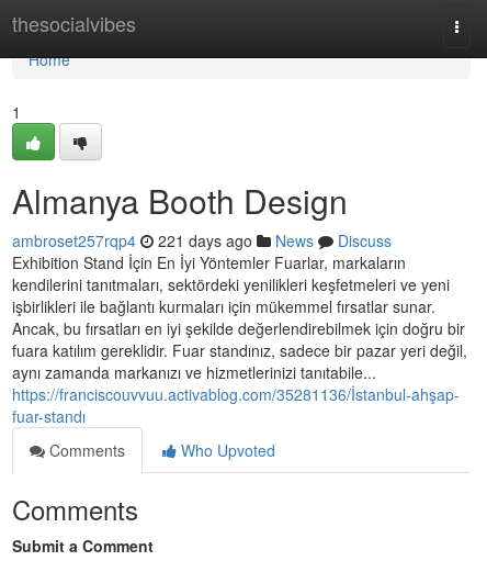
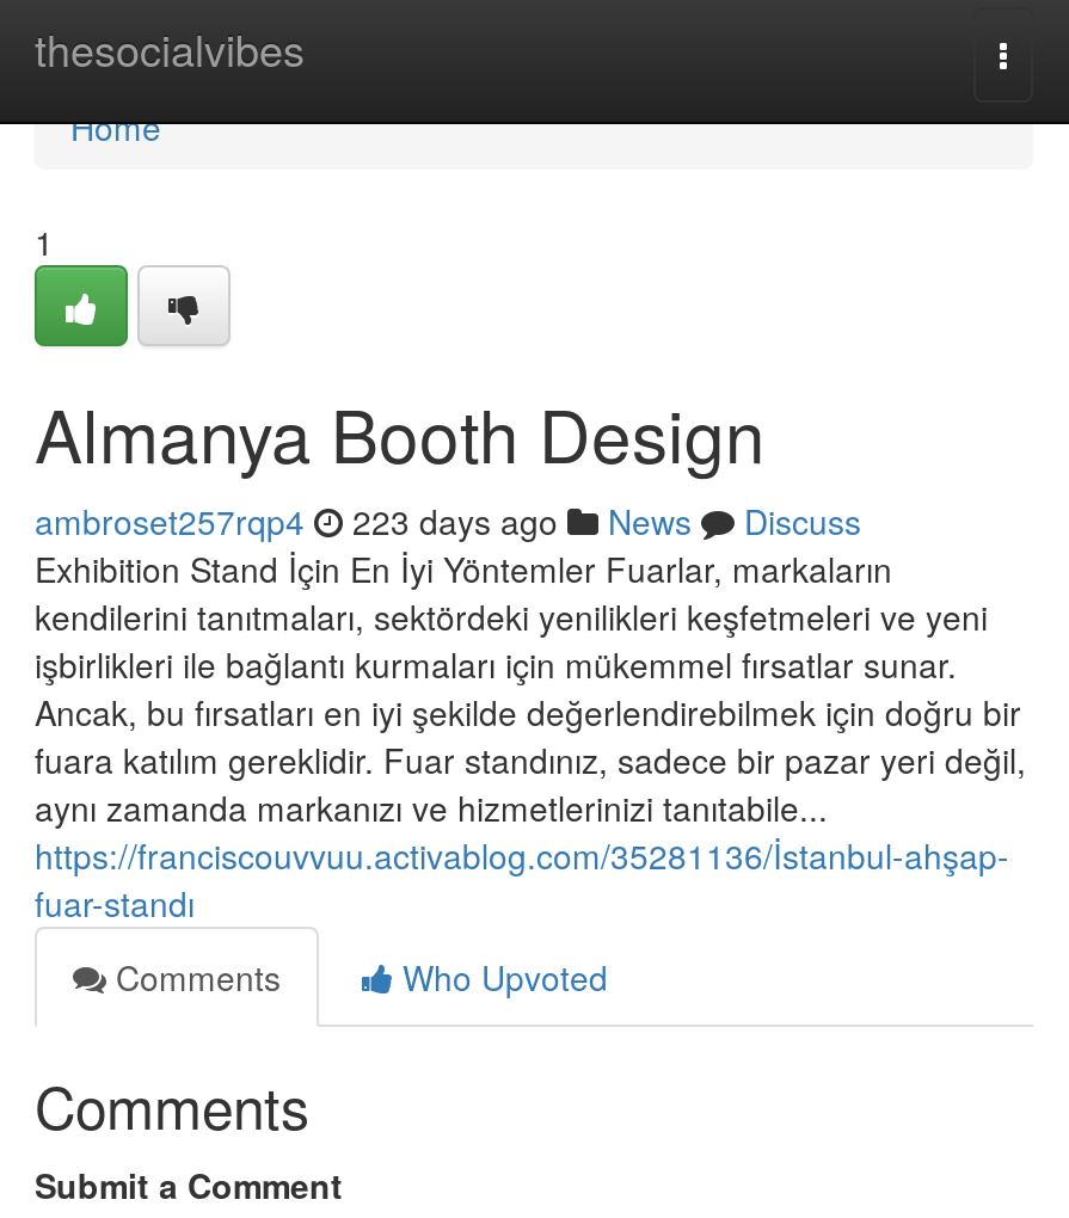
[12,229,392,251] ambroset257rqp4 221 days ago News Discuss -> [35,497,861,545] ambroset257rqp4 223 days ago News Discuss

